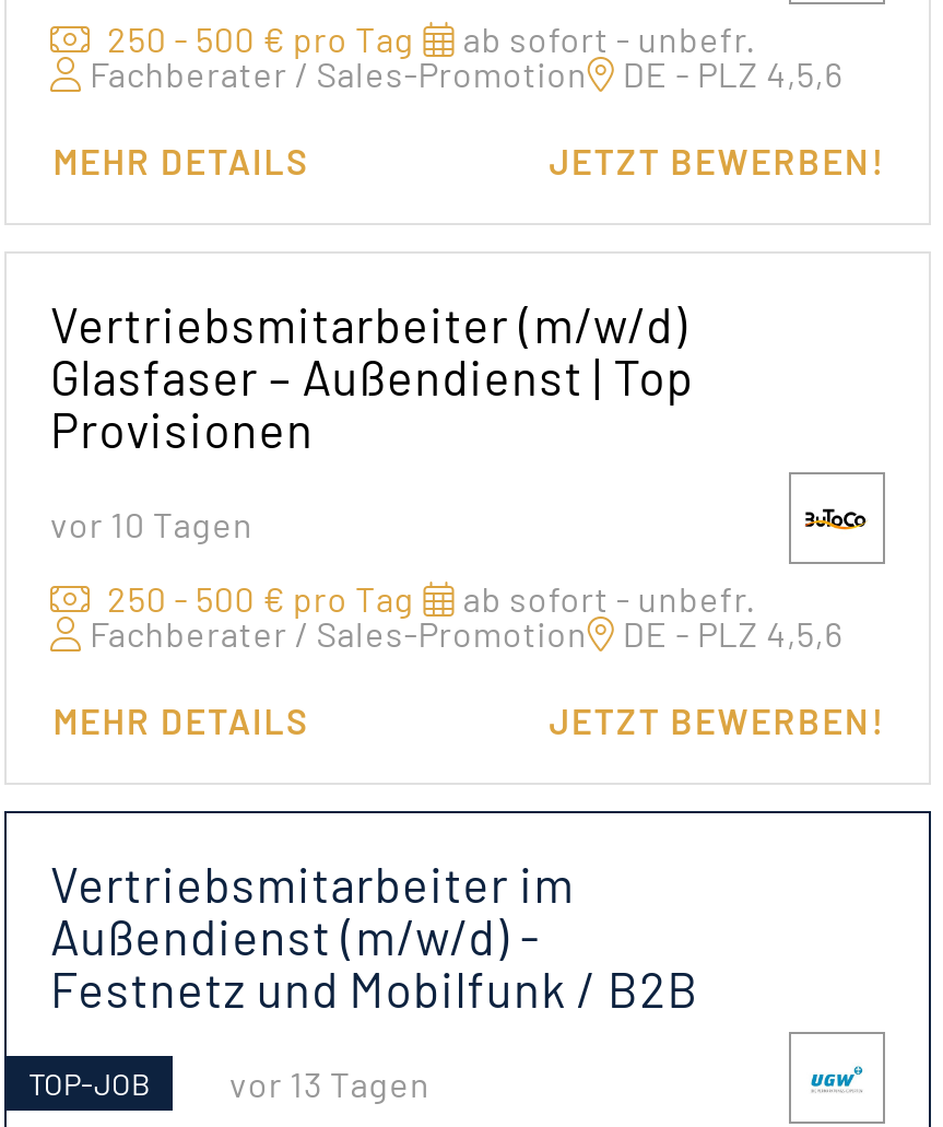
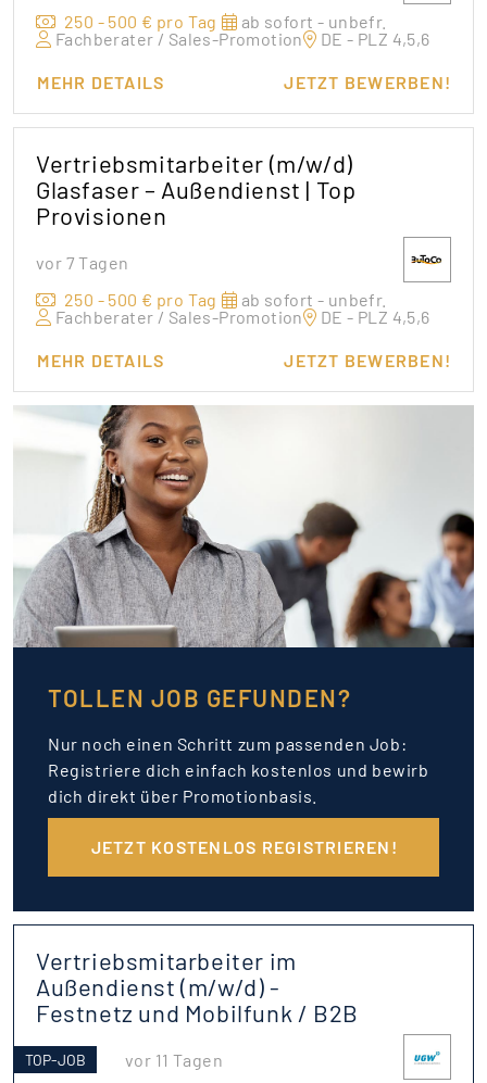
[50,502,253,543] vor 10 Tagen -> [36,251,129,272] vor 7 Tagen
none -> [13,404,474,912] [image] | TOLLEN JOB GEFUNDEN? | Nur noch einen Schritt zum passenden Job: | Registriere dich einfach kostenlos und bewirb | dich direkt über Promotionbasis. | JETZT KOSTENLOS REGISTRIEREN!
[229,1061,430,1103] vor 13 Tagen -> [125,1049,223,1070] vor 11 Tagen

